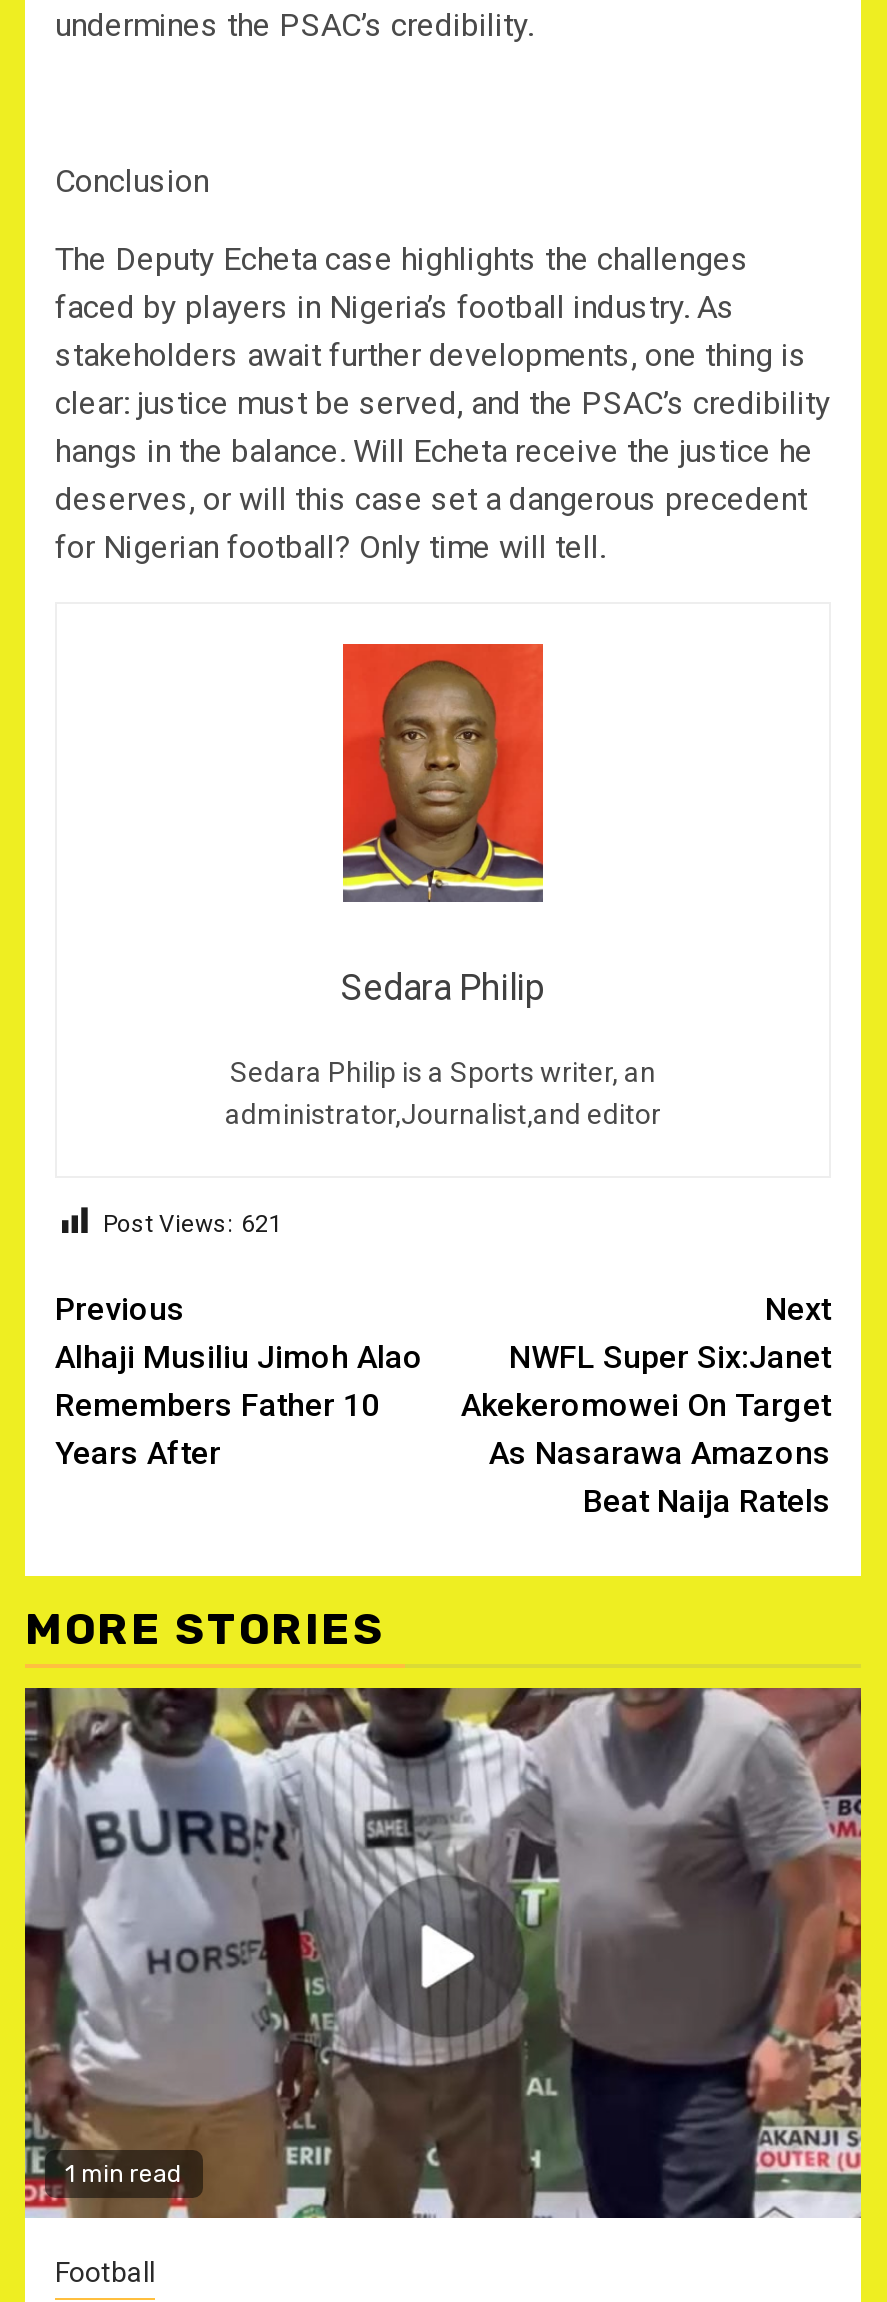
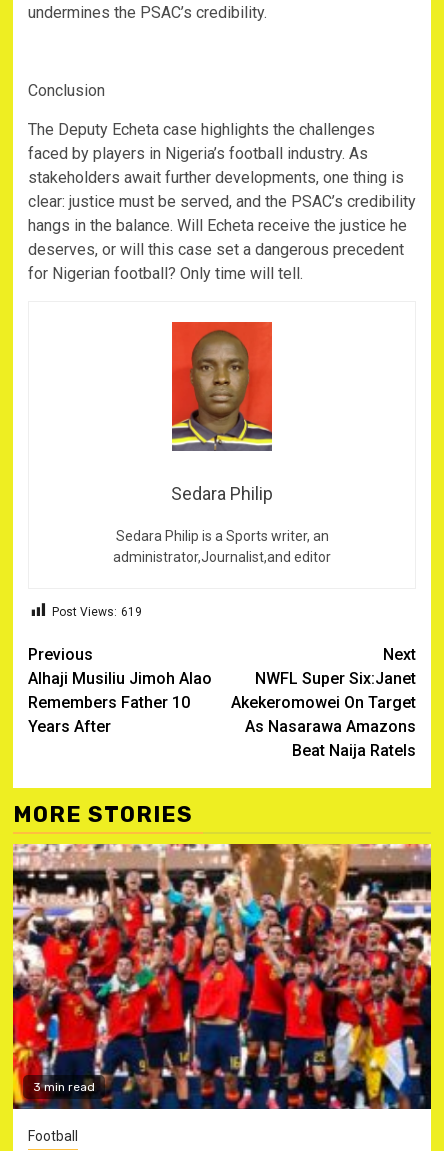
[103,1210,283,1238] Post Views: 621 -> [52,605,142,619] Post Views: 619
[23,1686,863,2220] [image] | 1 min read -> [12,843,432,1110] [image] | 3 min read

